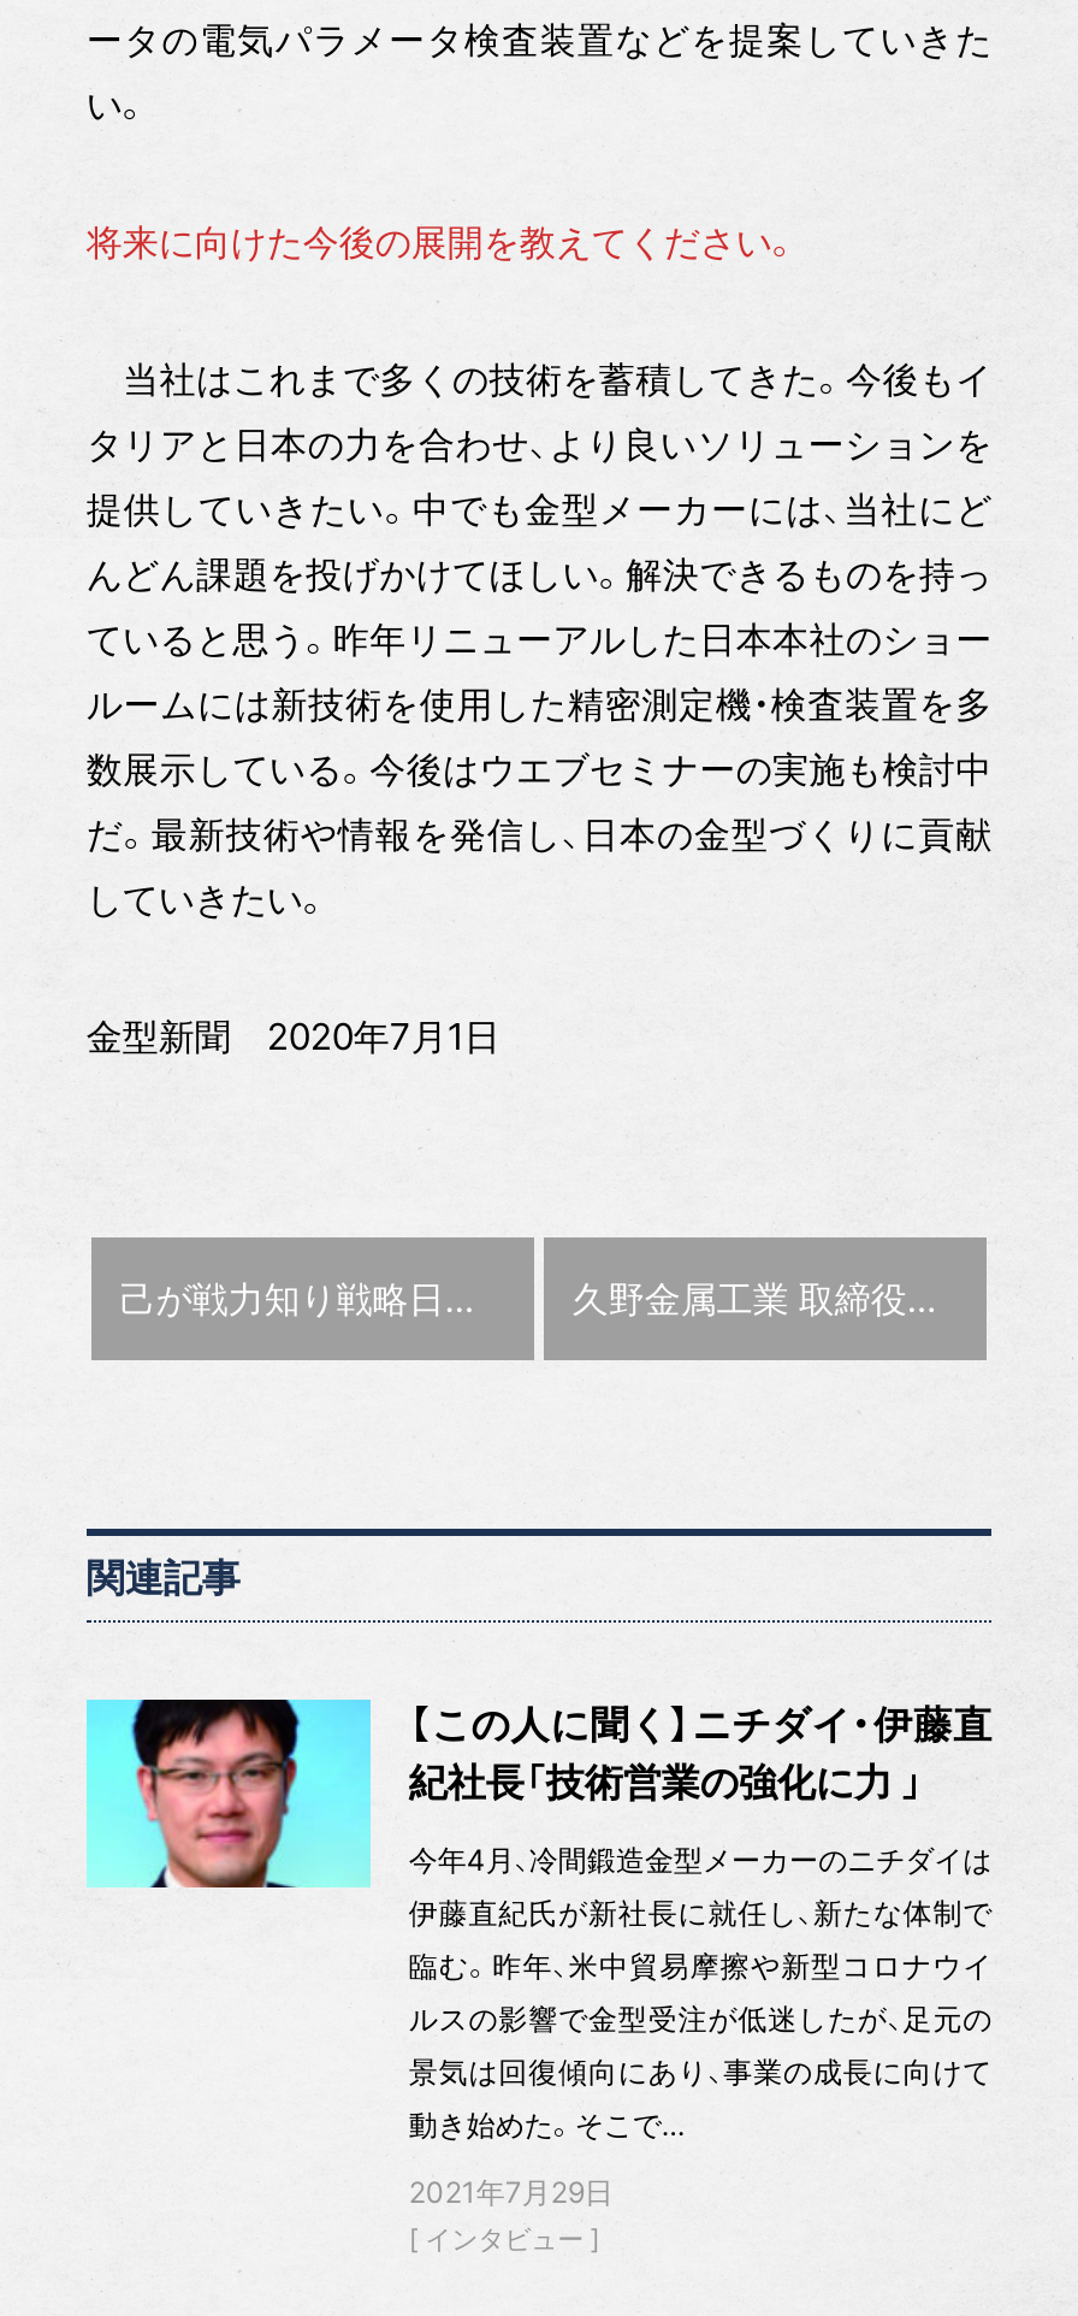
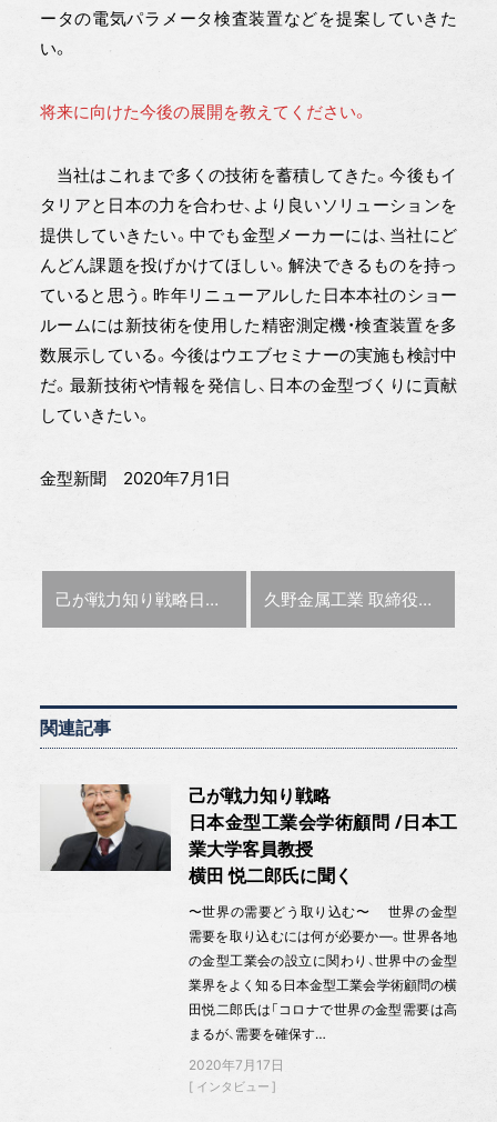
[84,1696,992,1890] [image] | 【この人に聞く】ニチダイ・伊藤直 | 紀社長「技術営業の強化に力 」 -> [40,783,457,887] [image] | 己が戦力知り戦略 | 日本金型工業会学術顧問 /日本工 | 業大学客員教授 | 横田 悦二郎氏に聞く
[409,1841,992,1877] 今年4月、冷間鍛造金型メーカーのニチダイは -> [188,903,457,919] 〜世界の需要どう取り込む〜 世界の金型
[409,1893,992,1930] 伊藤直紀氏が新社長に就任し、新たな体制で -> [188,927,457,944] 需要を取り込むには何が必要か—。世界各地
[409,1946,992,1983] 臨む。昨年、米中貿易摩擦や新型コロナウイ -> [188,951,457,968] の金型工業会の設立に関わり、世界中の金型
[409,1999,992,2036] ルスの影響で金型受注が低迷したが、足元の -> [188,976,457,993] 業界をよく知る日本金型工業会学術顧問の横
[409,2052,992,2088] 景気は回復傾向にあり、事業の成長に向けて -> [188,1000,457,1017] 田悦二郎氏は「コロナで世界の金型需要は高
[409,2105,685,2141] 動き始めた。そこで… -> [188,1025,326,1041] まるが、需要を確保す…
[409,2173,613,2209] 2021年7月29日 -> [188,1056,284,1073] 2020年7月17日

